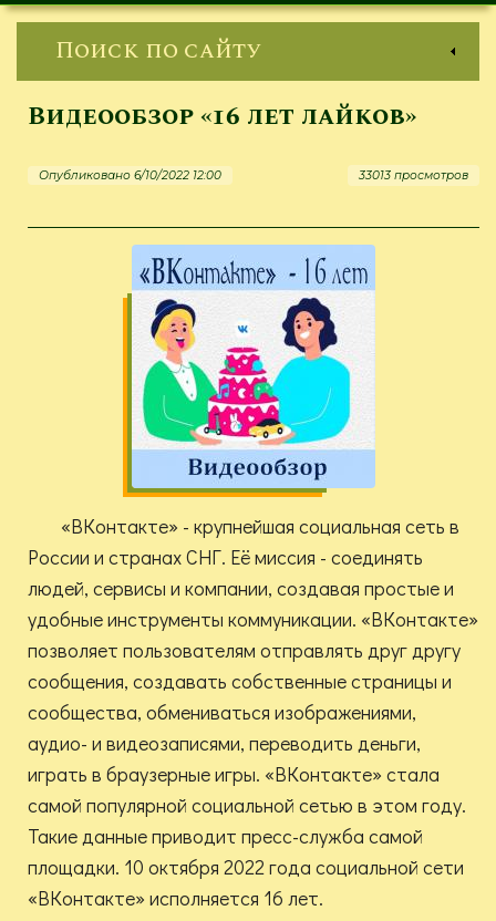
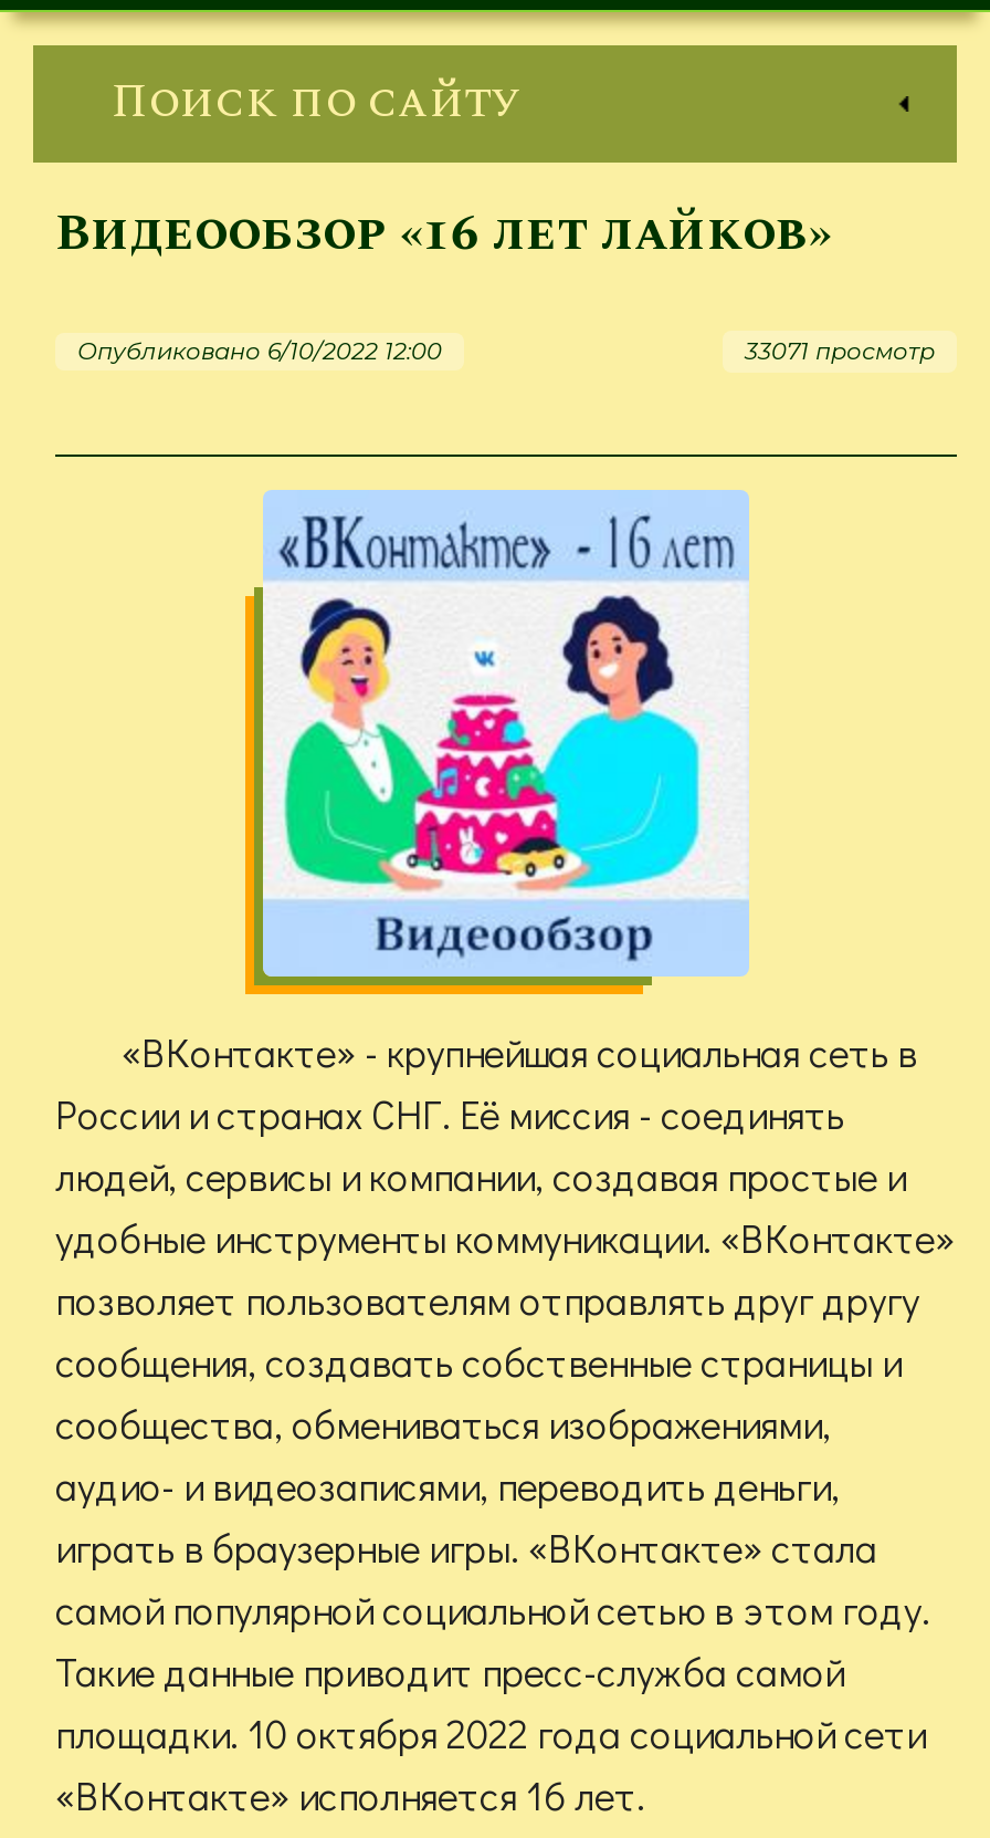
[359,168,468,183] 33013 просмотров -> [745,337,935,366] 33071 просмотр

